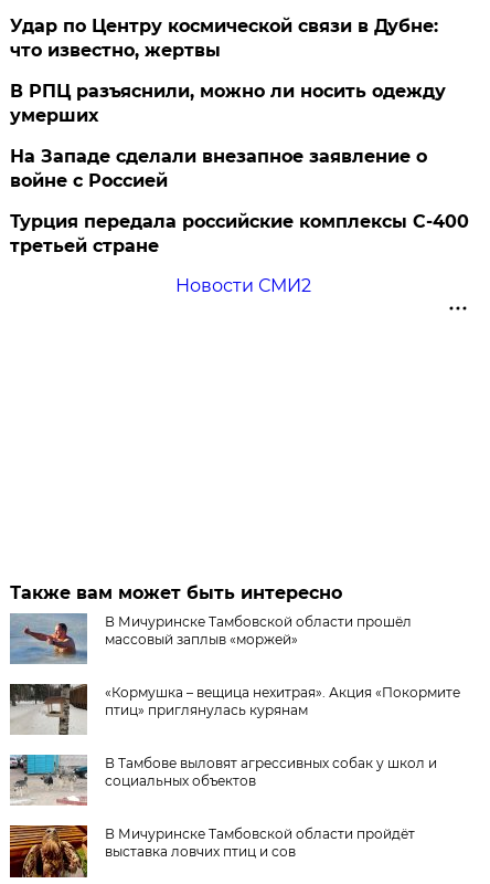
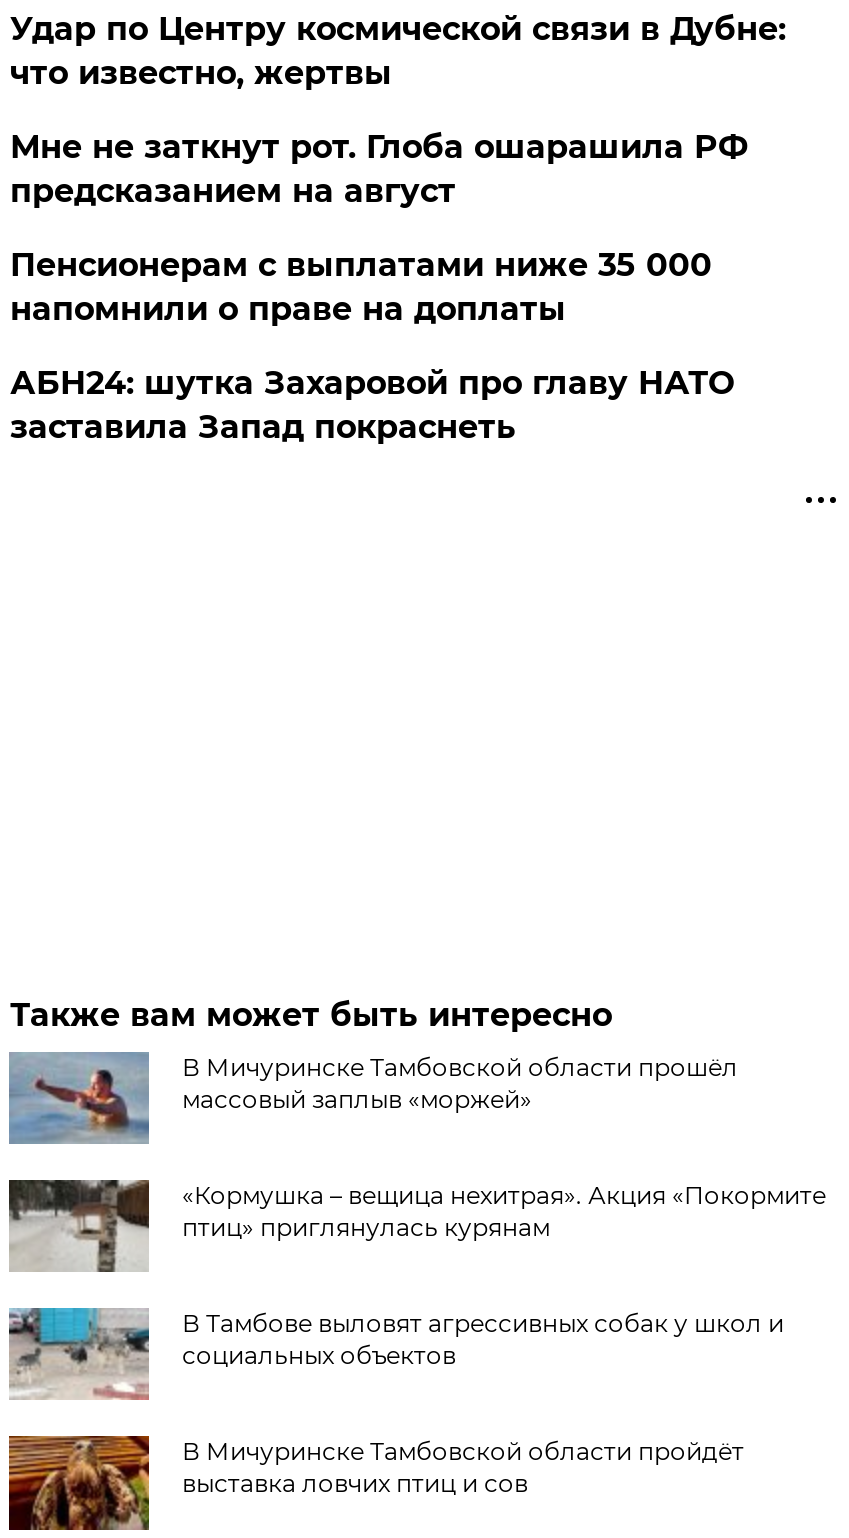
[10,80,469,296] В РПЦ разъяснили, можно ли носить одежду | умерших | На Западе сделали внезапное заявление о | войне с Россией | Турция передала российские комплексы С-400 | третьей стране | Новости СМИ2 -> [10,127,748,445] Мне не заткнут рот. Глоба ошарашила РФ | предсказанием на август | Пенсионерам с выплатами ниже 35 000 | напомнили о праве на доплаты | АБН24: шутка Захаровой про главу НАТО | заставила Запад покраснеть

